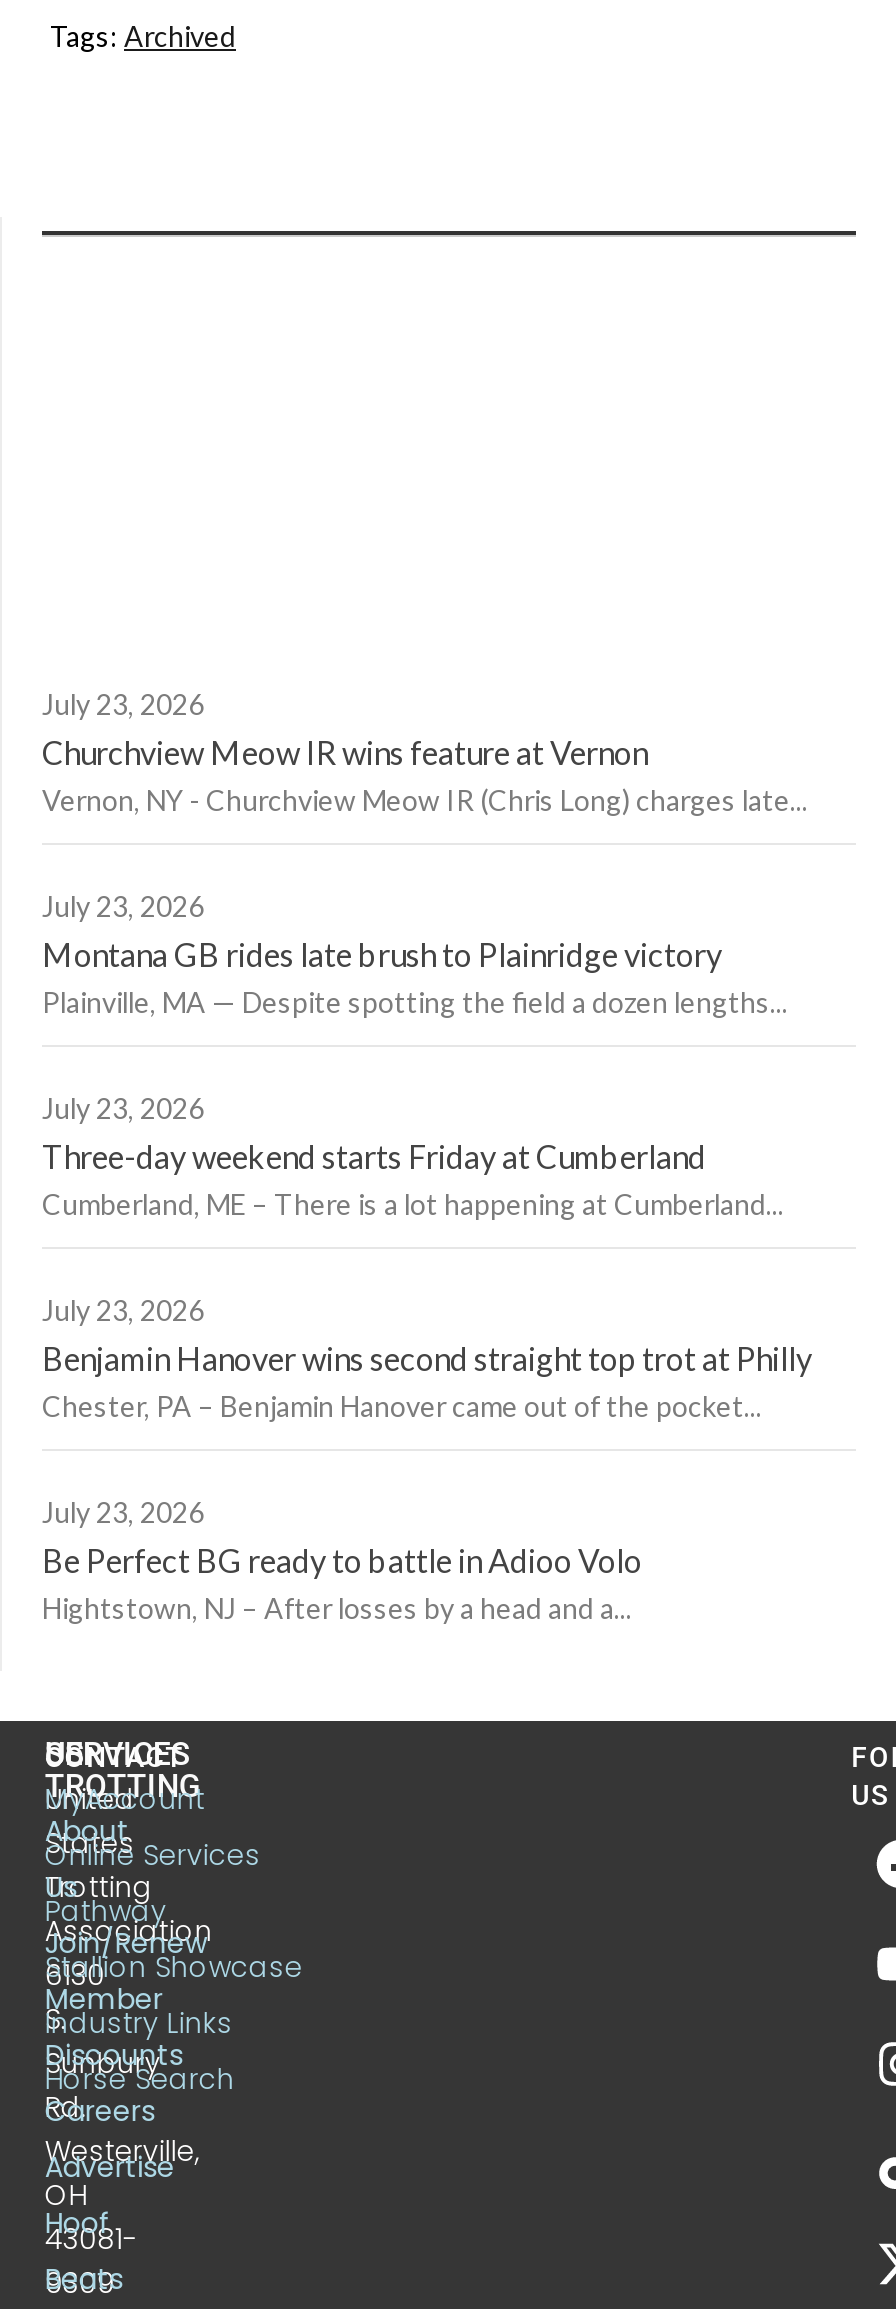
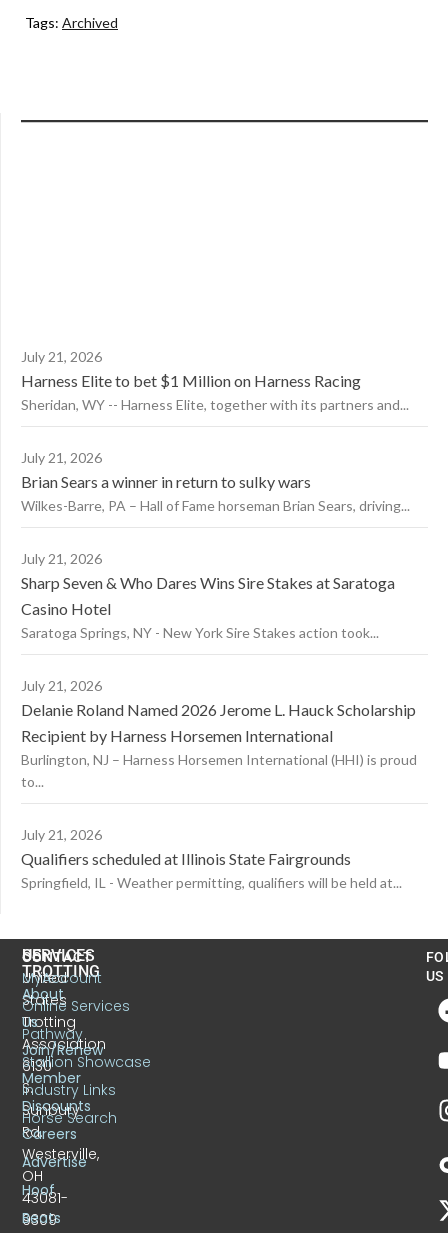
[42,687,808,817] July 23, 2026 | Churchview Meow IR wins feature at Vernon | Vernon, NY - Churchview Meow IR (Chris Long) charges late... -> [21,348,409,413] July 21, 2026 | Harness Elite to bet $1 Million on Harness Racing | Sheridan, WY -- Harness Elite, together with its partners and...
[42,889,788,1019] July 23, 2026 | Montana GB rides late brush to Plainridge victory | Plainville, MA — Despite spotting the field a dozen lengths... -> [21,449,410,514] July 21, 2026 | Brian Sears a winner in return to sulky wars | Wilkes-Barre, PA – Hall of Fame horseman Brian Sears, driving...
[42,1091,784,1221] July 23, 2026 | Three-day weekend starts Friday at Cumberland | Cumberland, ME – There is a lot happening at Cumberland... -> [21,550,395,641] July 21, 2026 | Sharp Seven & Who Dares Wins Sire Stakes at Saratoga | Casino Hotel | Saratoga Springs, NY - New York Sire Stakes action took...
[42,1293,812,1423] July 23, 2026 | Benjamin Hanover wins second straight top trot at Philly | Chester, PA – Benjamin Hanover came out of the pocket... -> [21,677,417,790] July 21, 2026 | Delanie Roland Named 2026 Jerome L. Hauck Scholarship | Recipient by Harness Horsemen International | Burlington, NJ – Harness Horsemen International (HHI) is proud | to...
[42,1495,642,1625] July 23, 2026 | Be Perfect BG ready to battle in Adioo Volo | Hightstown, NJ – After losses by a head and a... -> [21,826,402,891] July 21, 2026 | Qualifiers scheduled at Illinois State Fairgrounds | Springfield, IL - Weather permitting, qualifiers will be held at...

